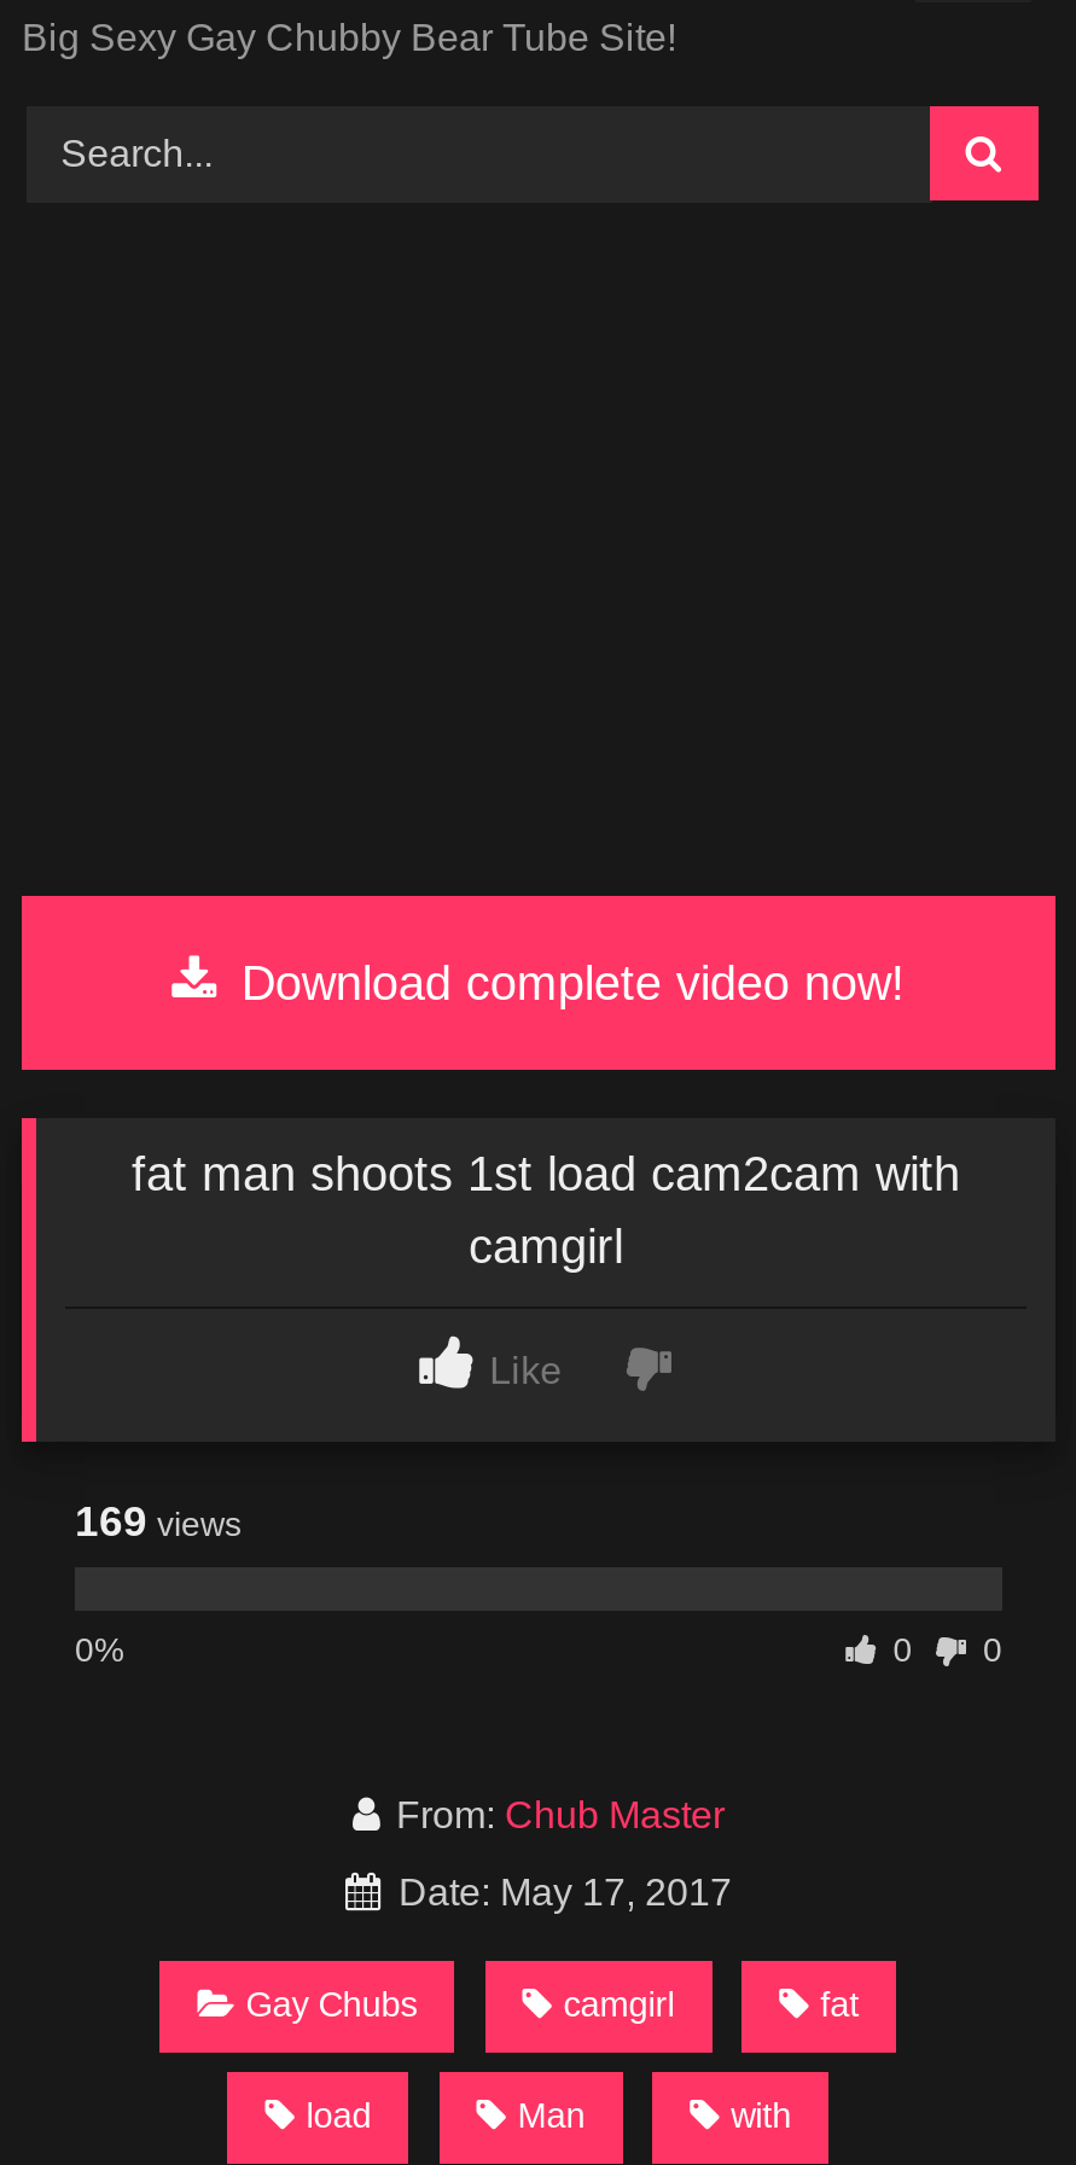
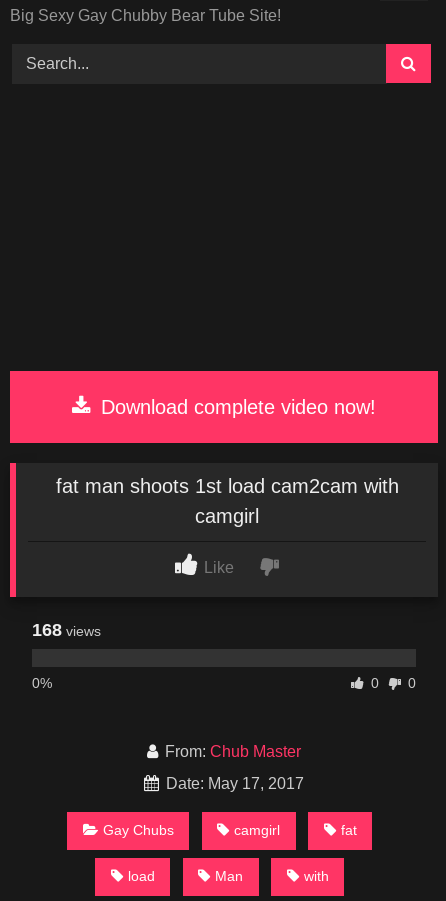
[75,1498,242,1546] 169 views -> [32,620,101,640] 168 views

